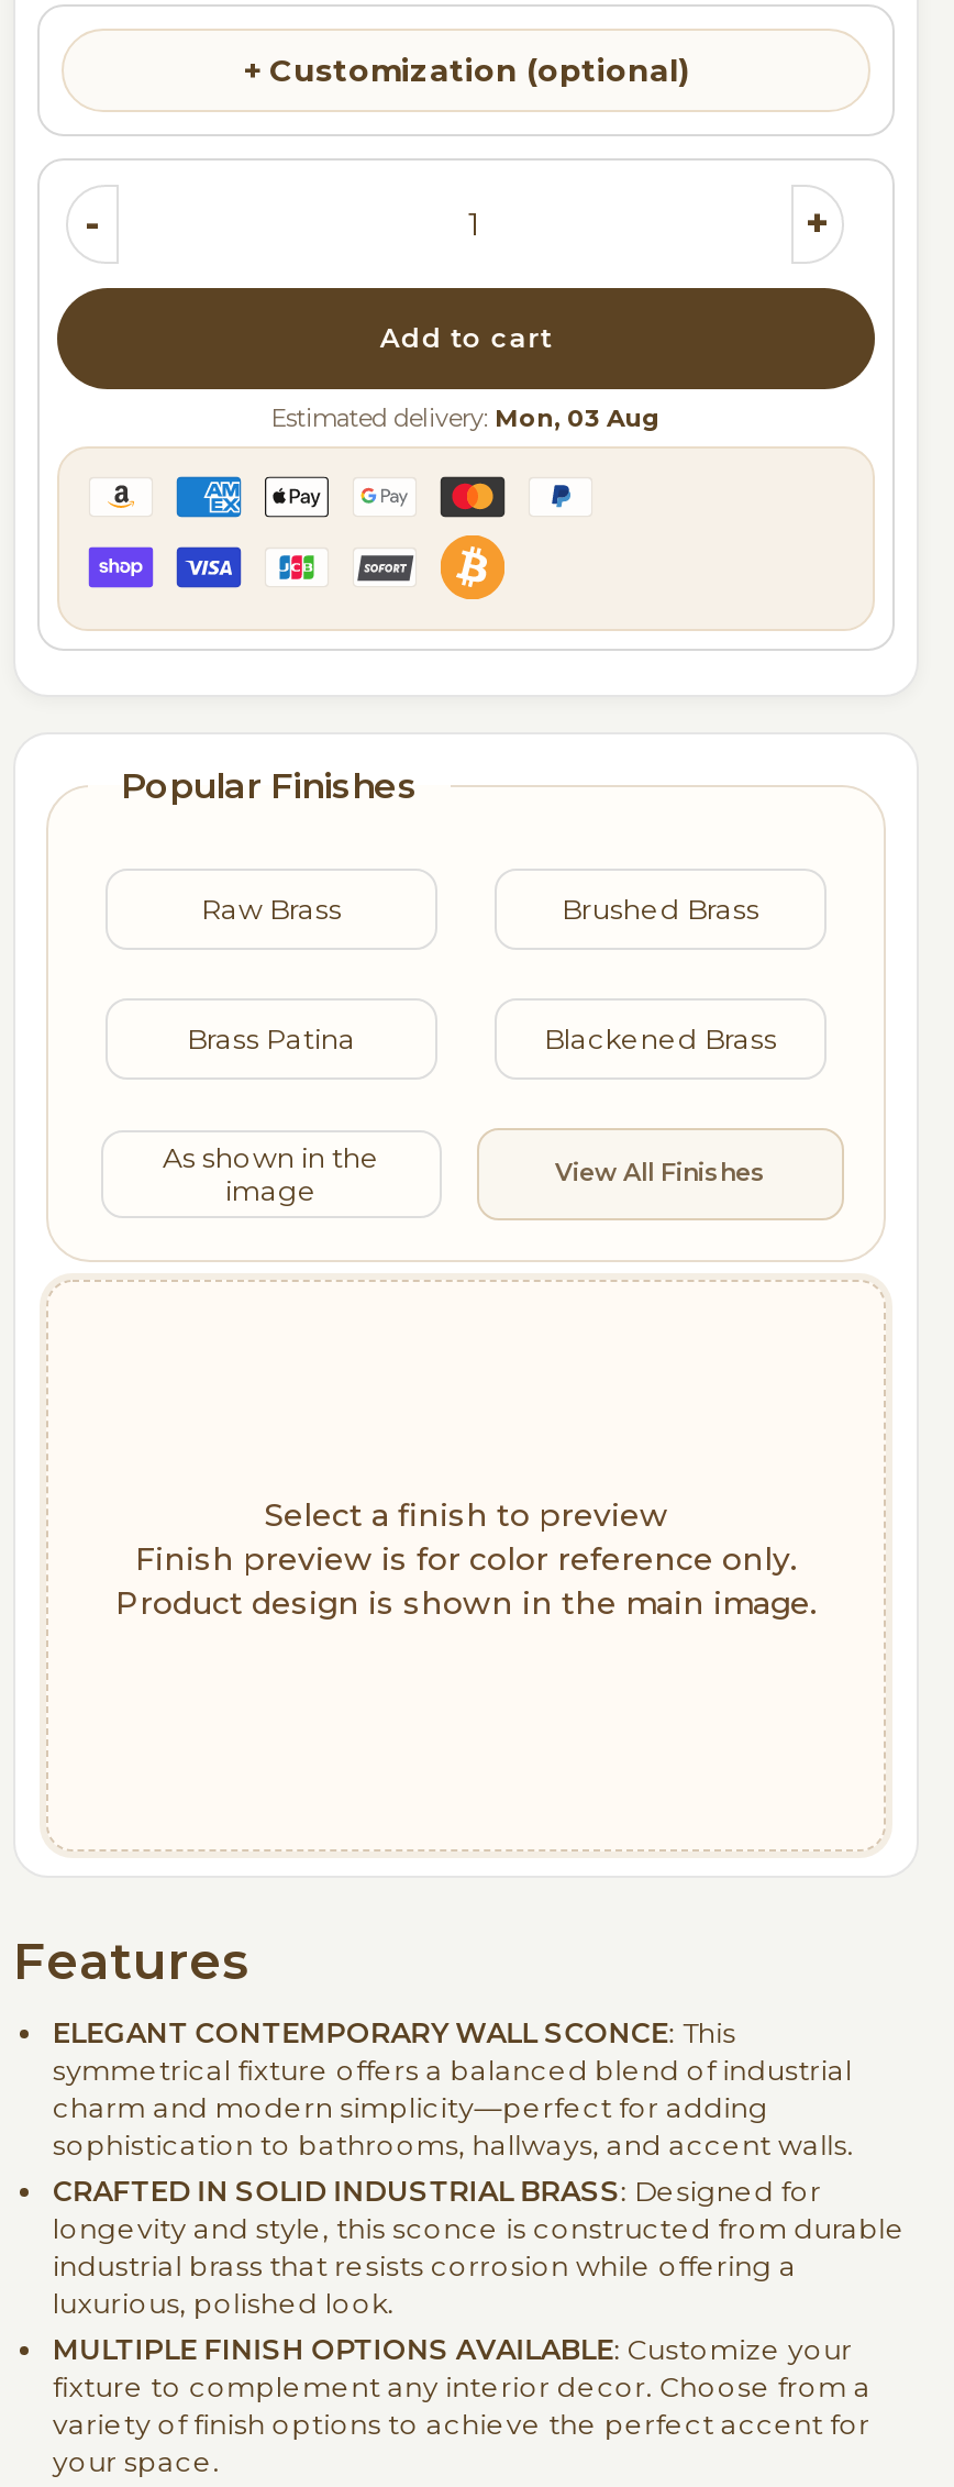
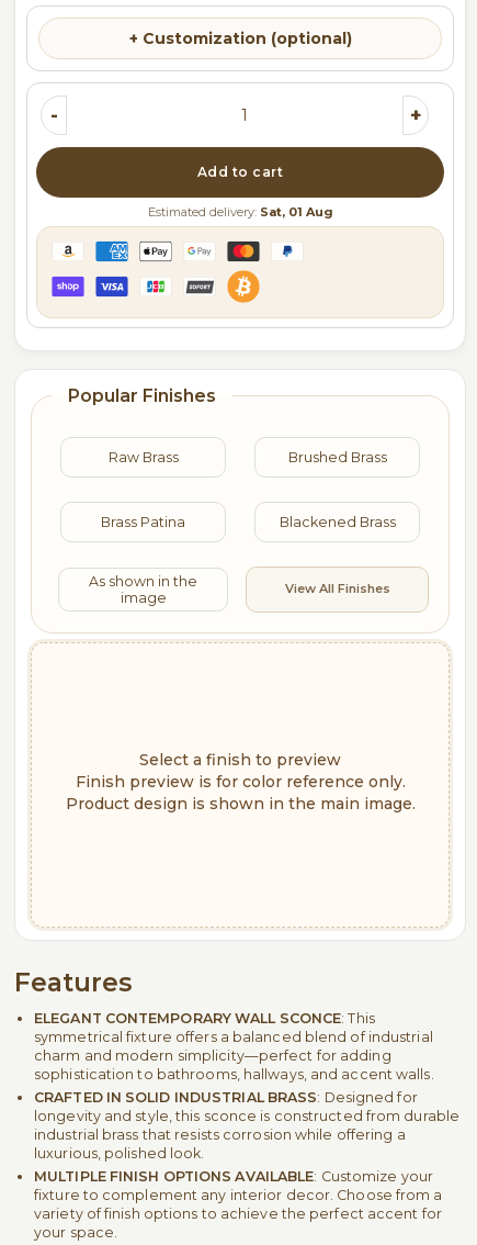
[270,402,662,432] Estimated delivery: Mon, 03 Aug -> [147,204,333,219] Estimated delivery: Sat, 01 Aug

